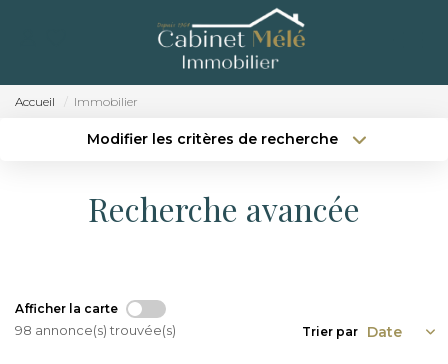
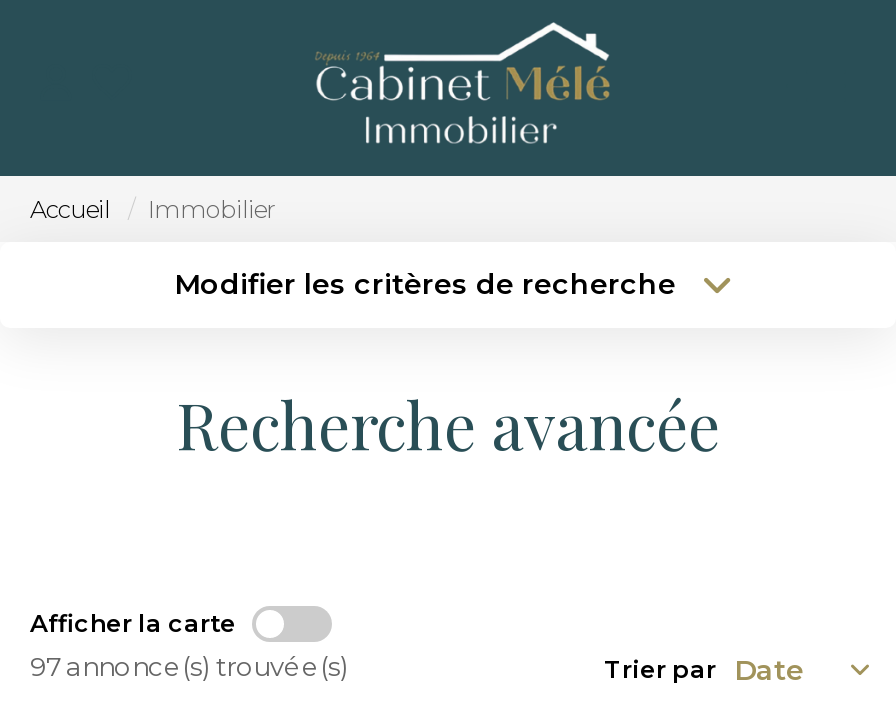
[15,322,176,338] 98 annonce(s) trouvée(s) -> [30,651,348,683] 97 annonce(s) trouvée(s)

